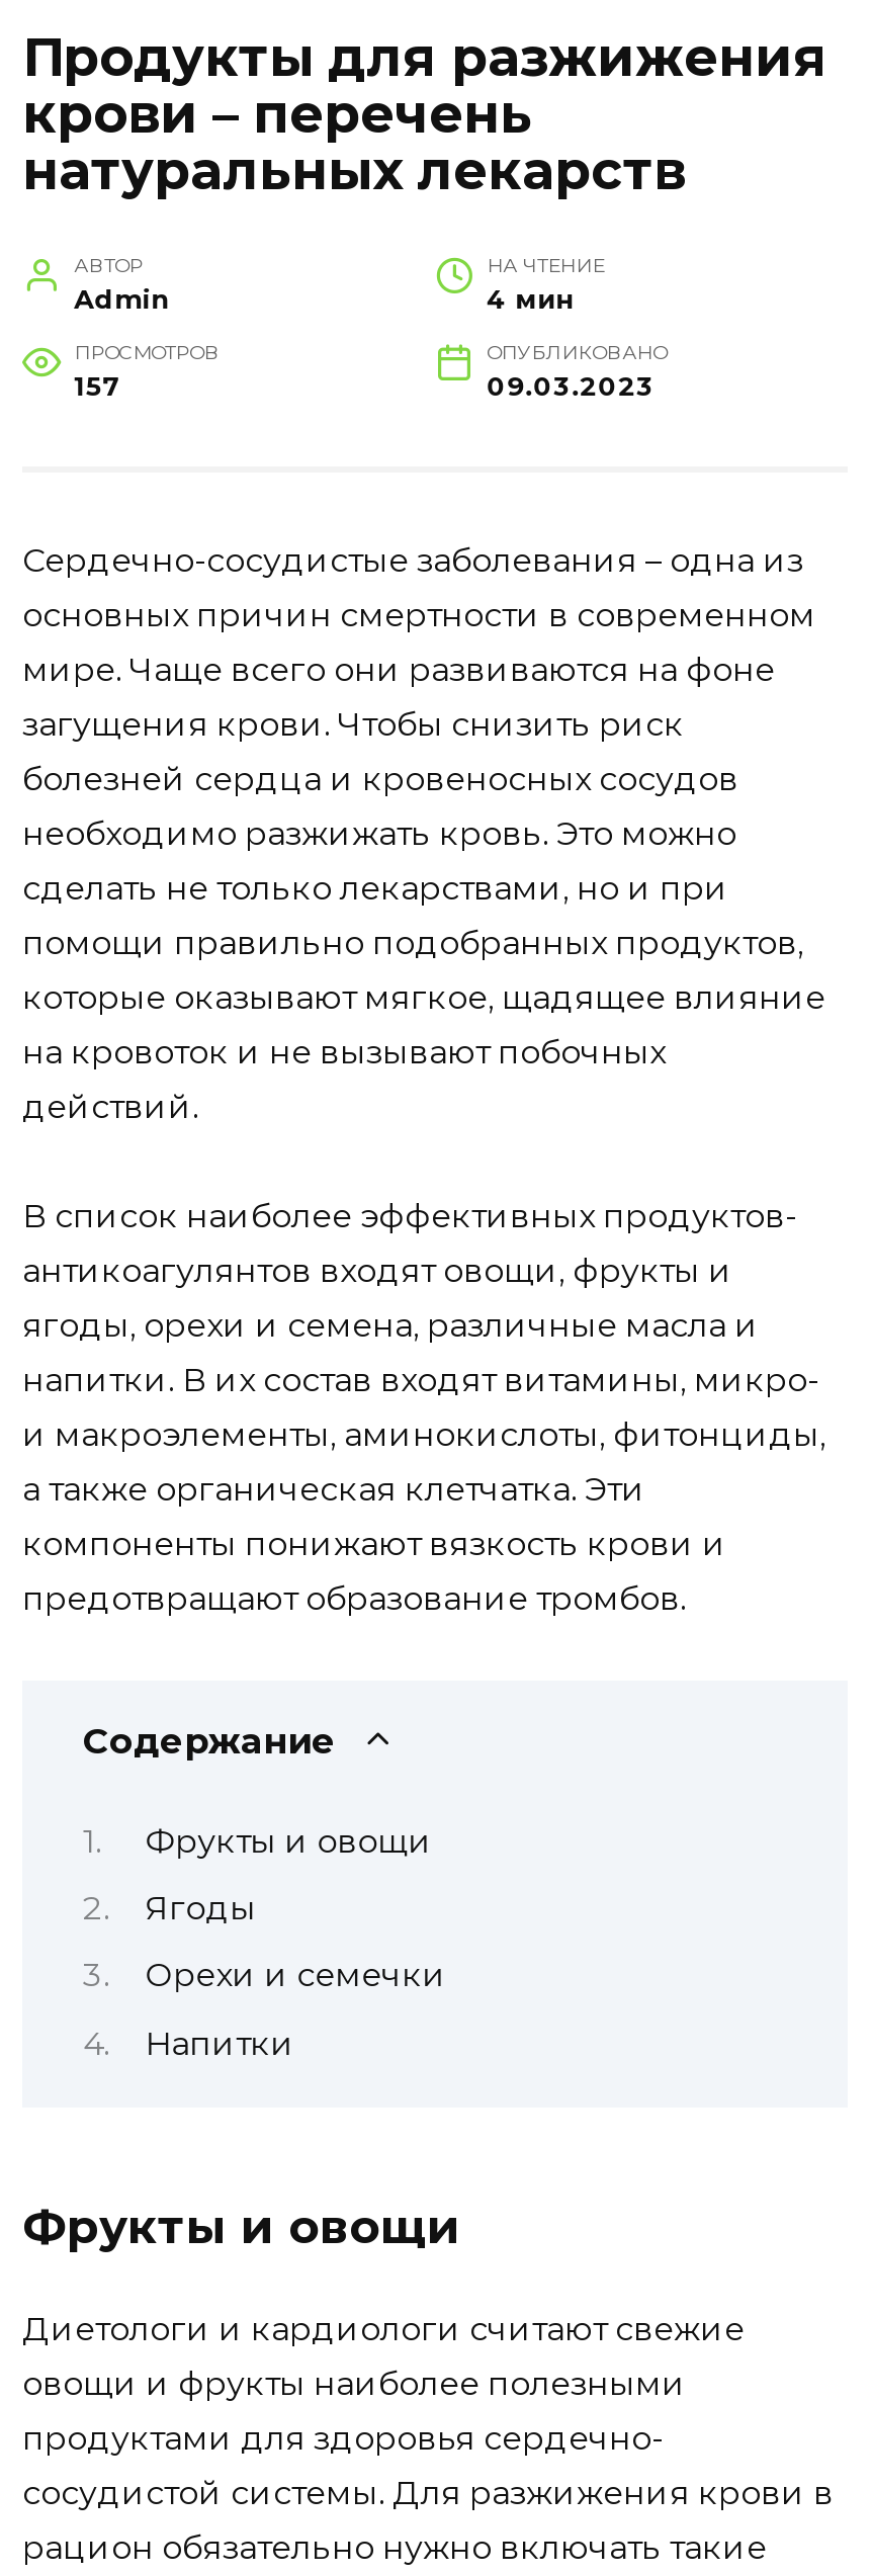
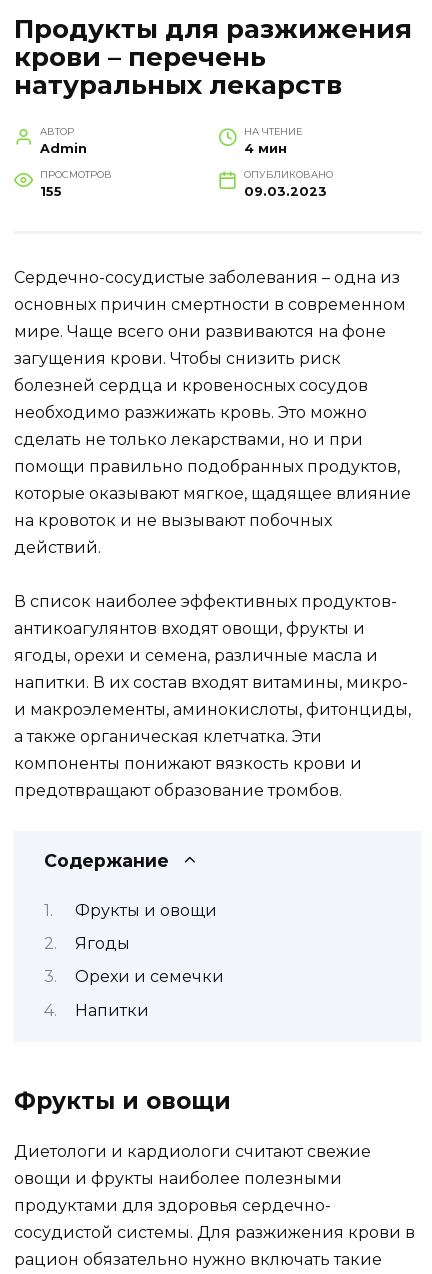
[74,371,121,401] 157 -> [40,184,62,199] 155

